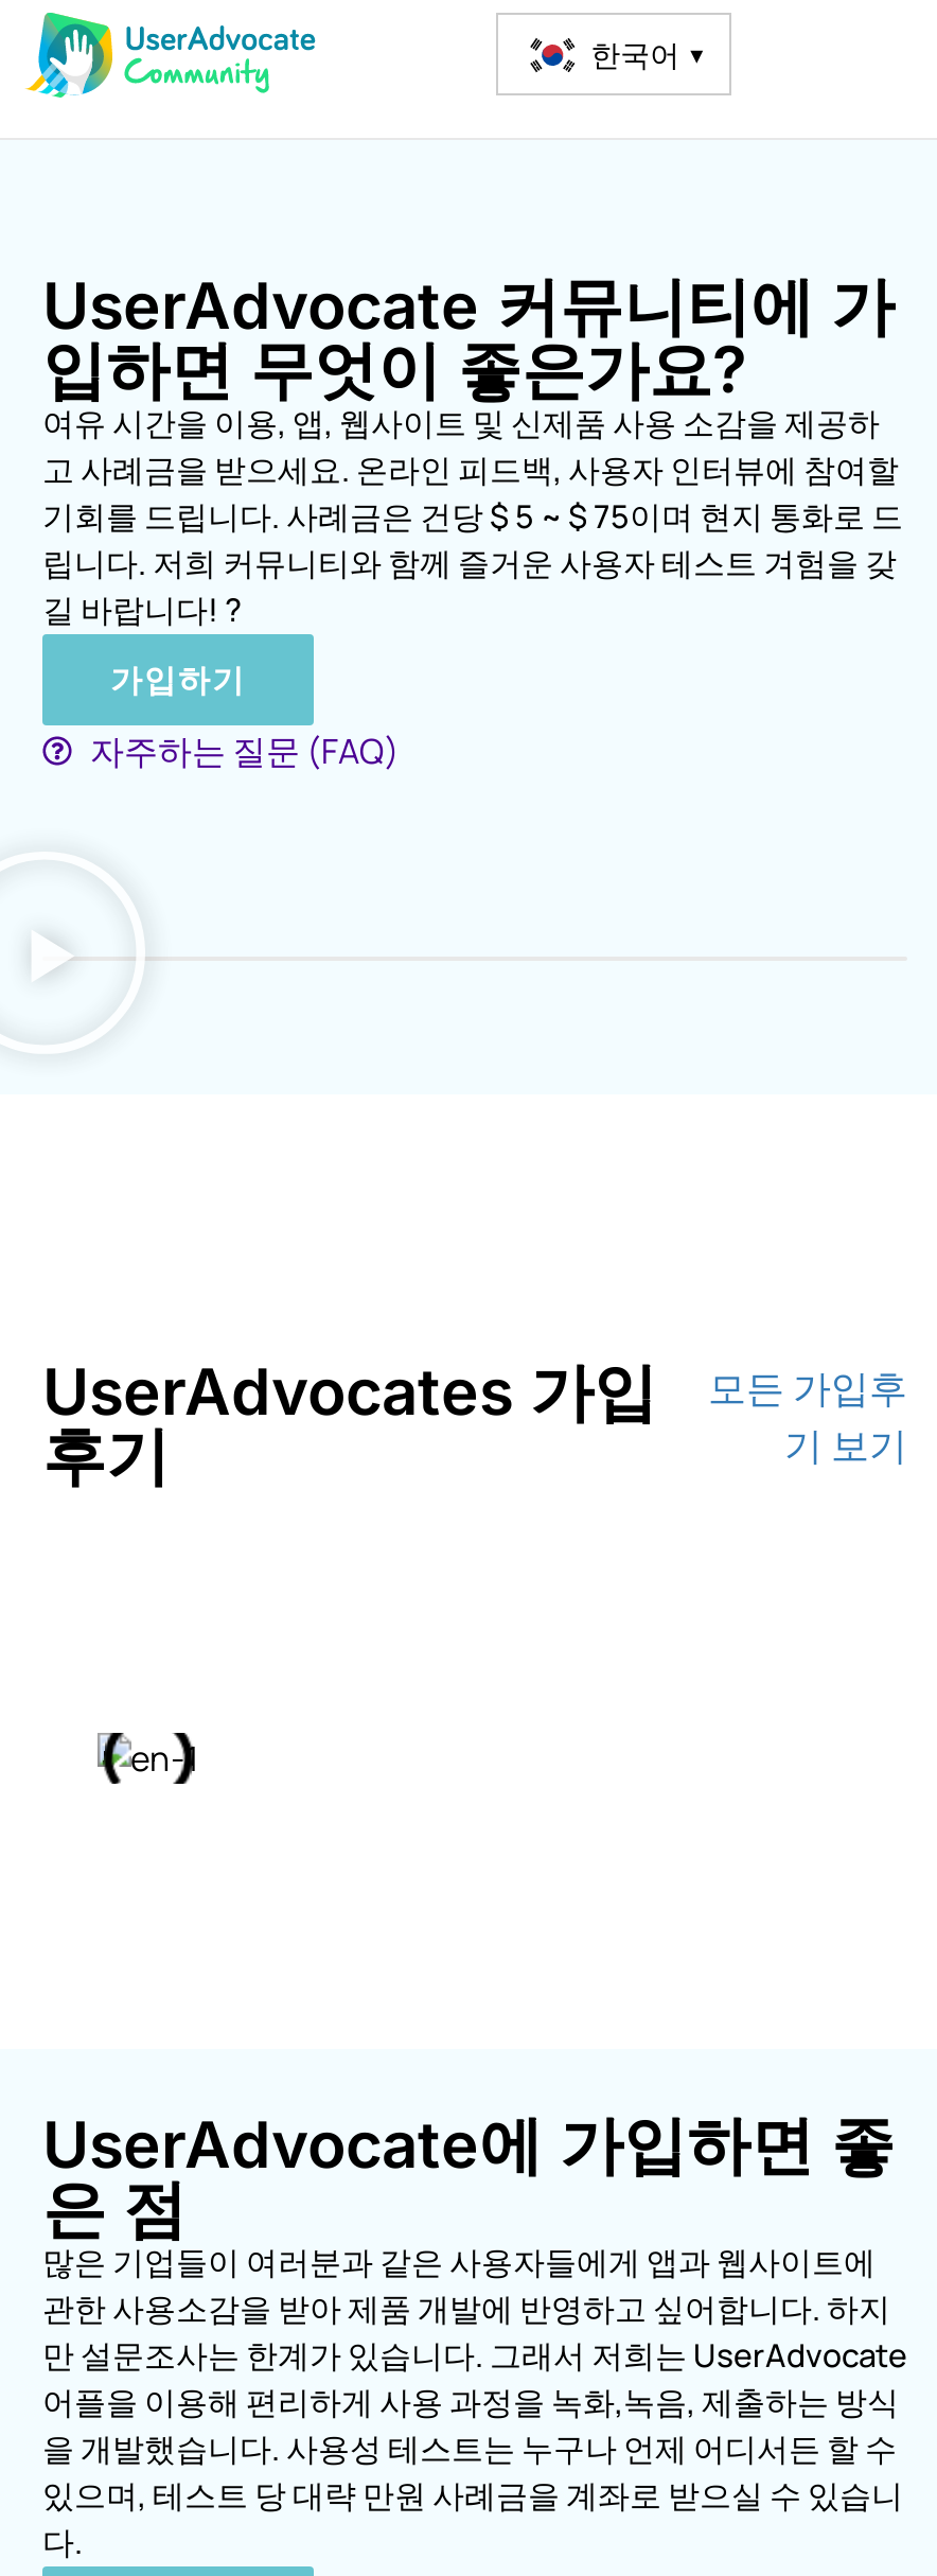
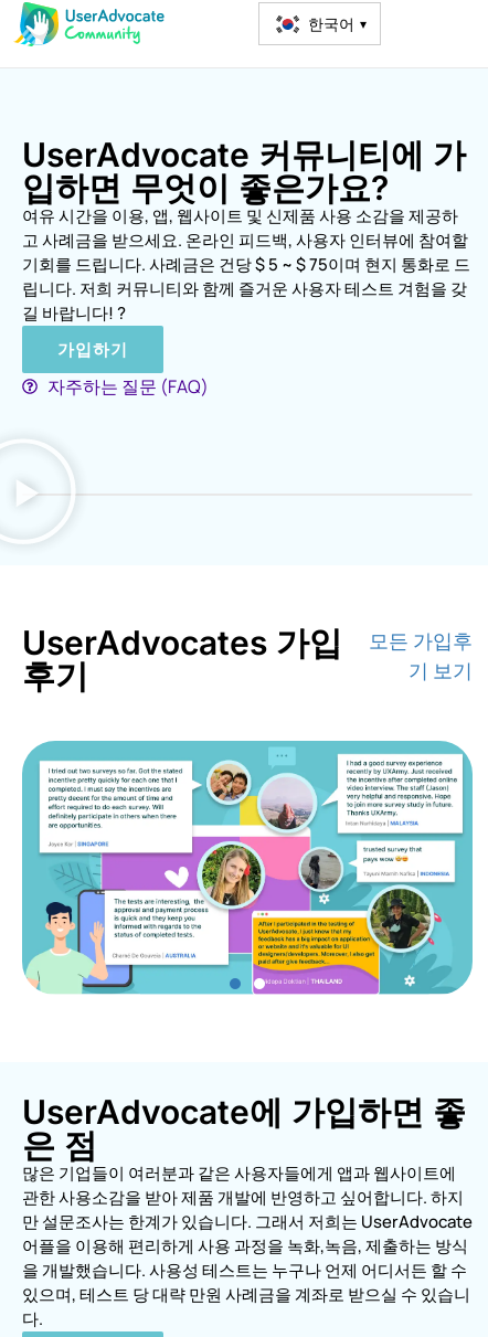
moved [42,1354,907,1494] -> [22,622,473,695]: UserAdvocates 가입 | 후기 | 모든 가입후 | 기 보기
none -> [21,740,474,995] [image]

